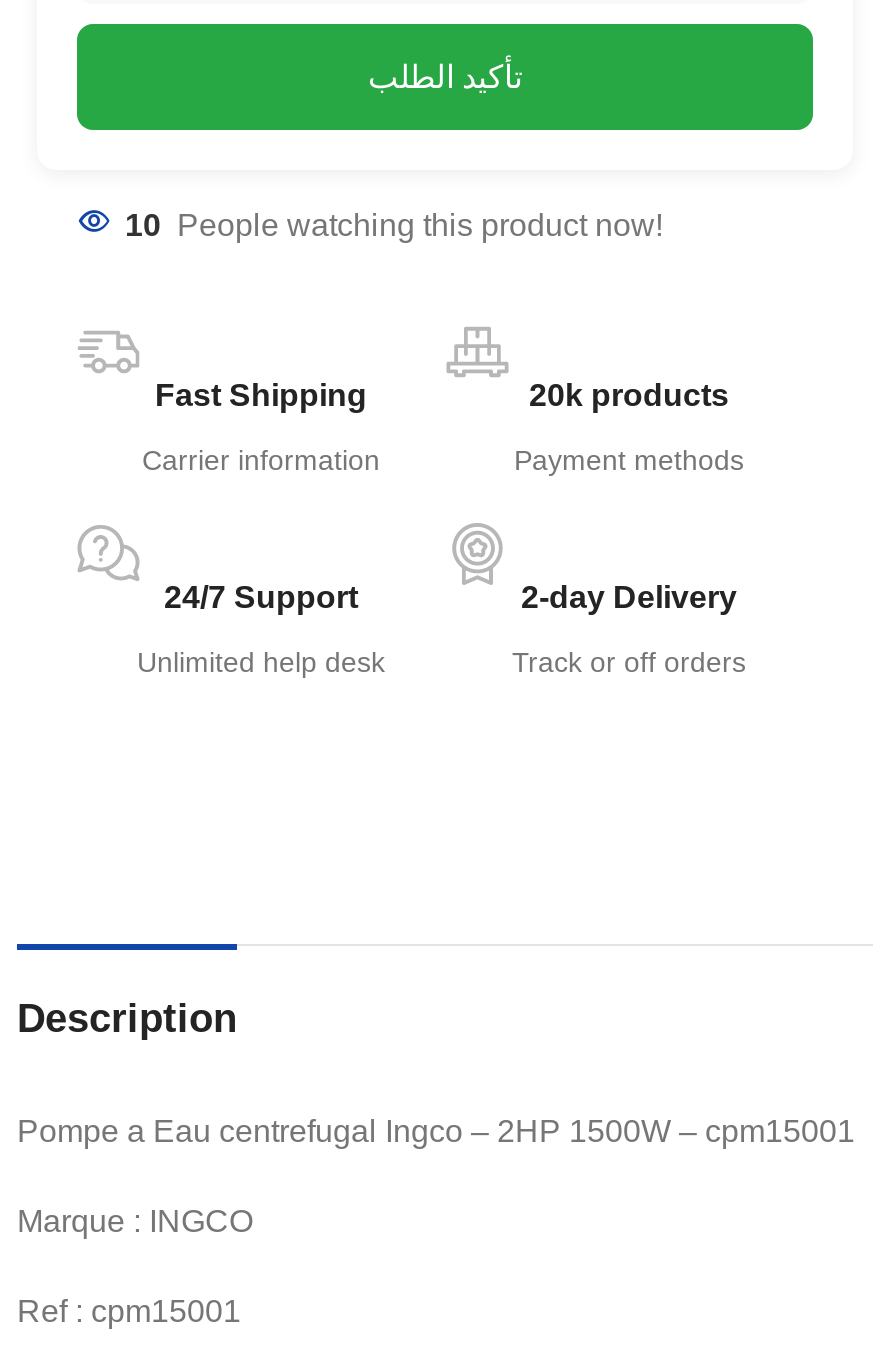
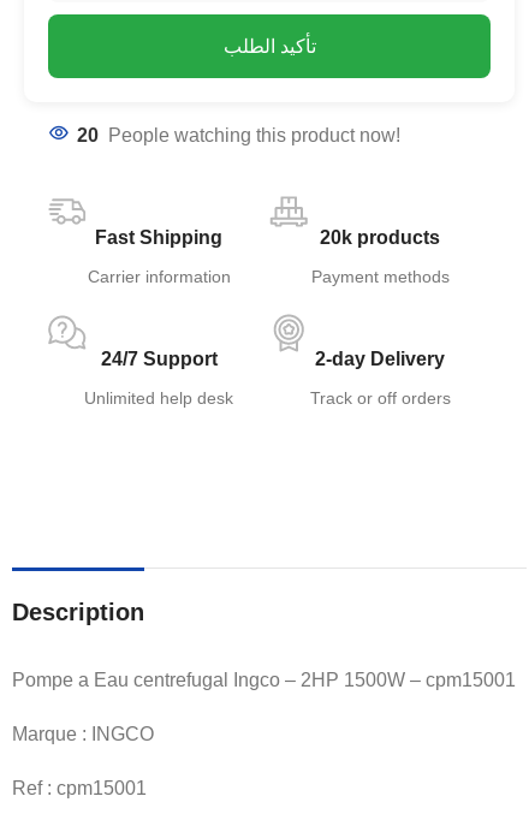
[125,209,663,243] 10 People watching this product now! -> [77,125,400,146] 20 People watching this product now!

